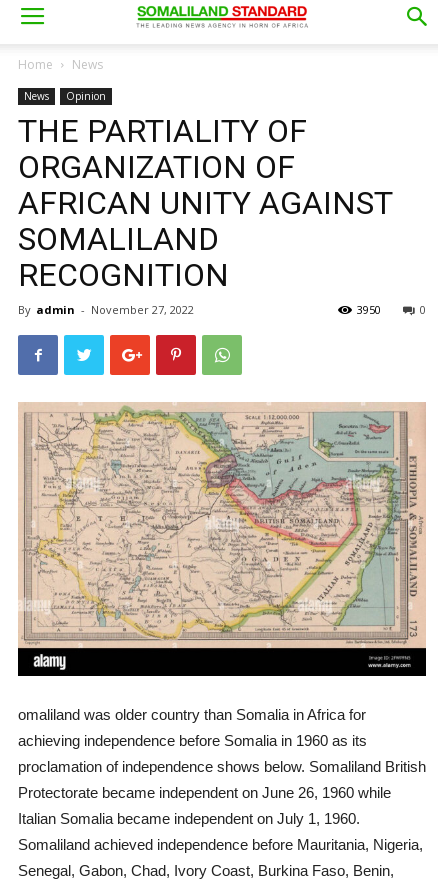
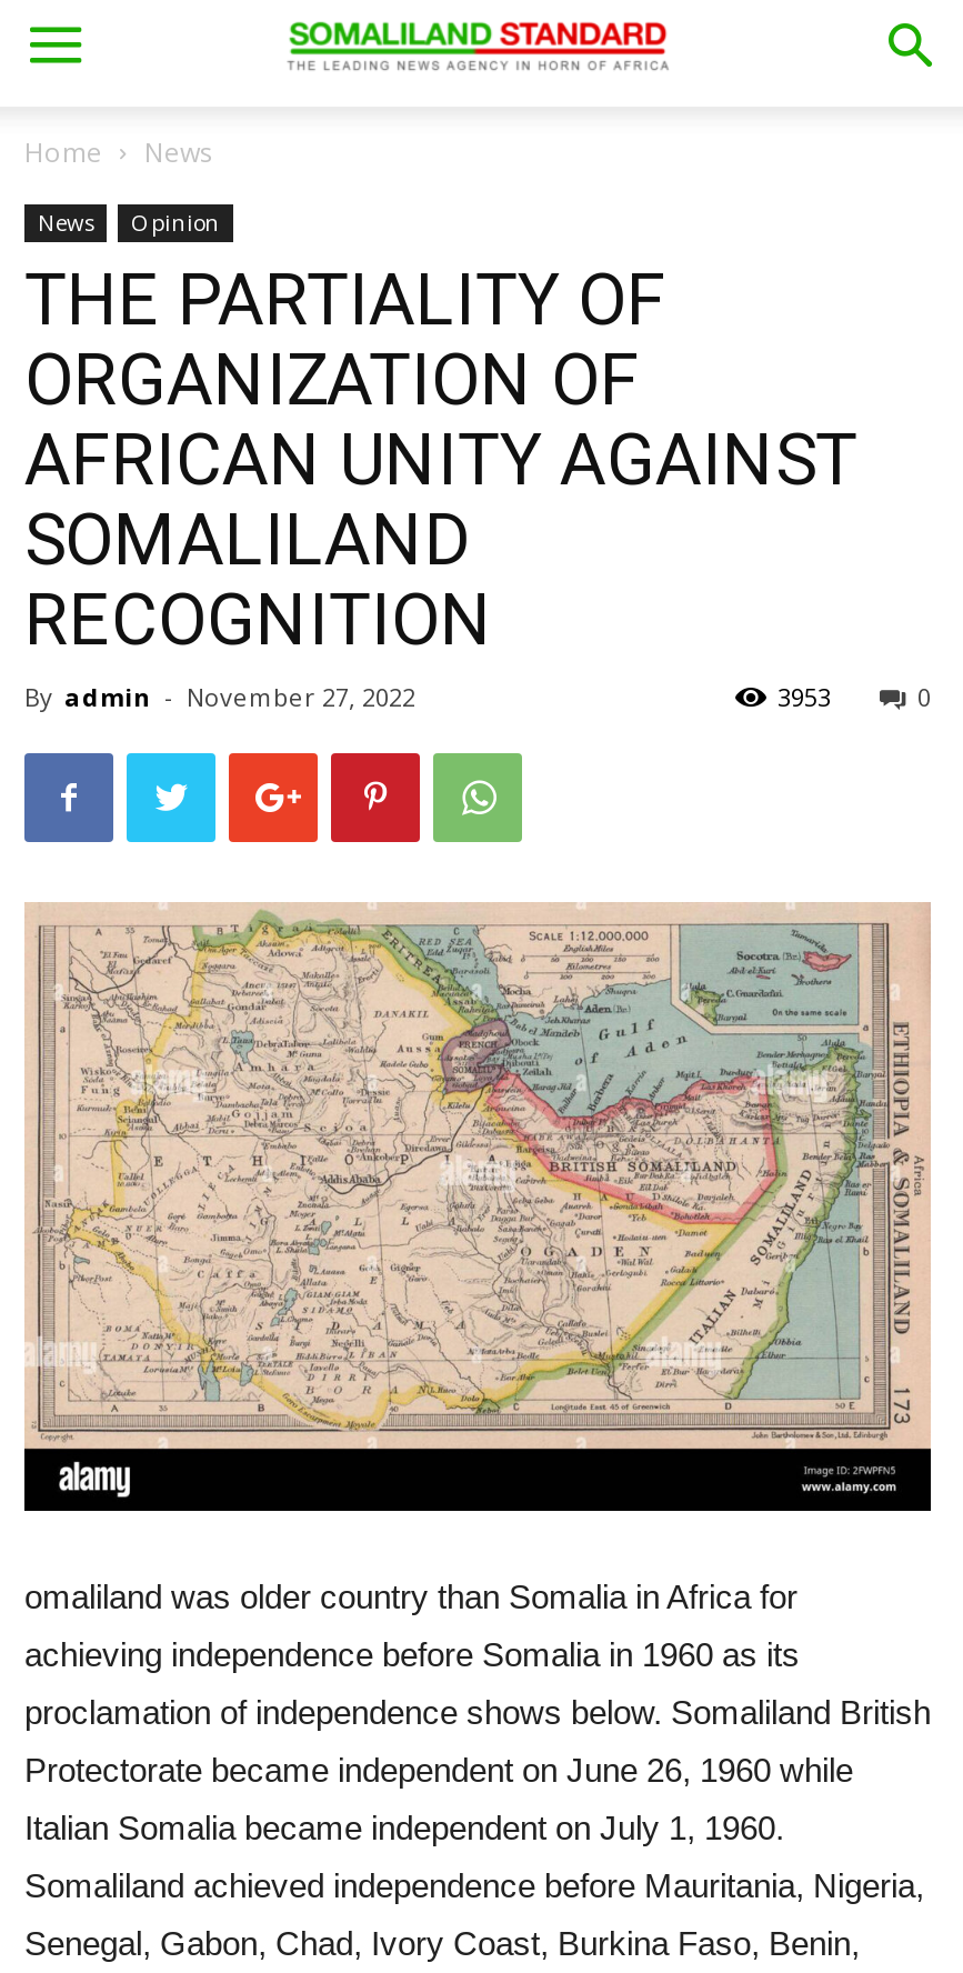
[357,302,381,317] 3950 -> [778,680,831,713] 3953

